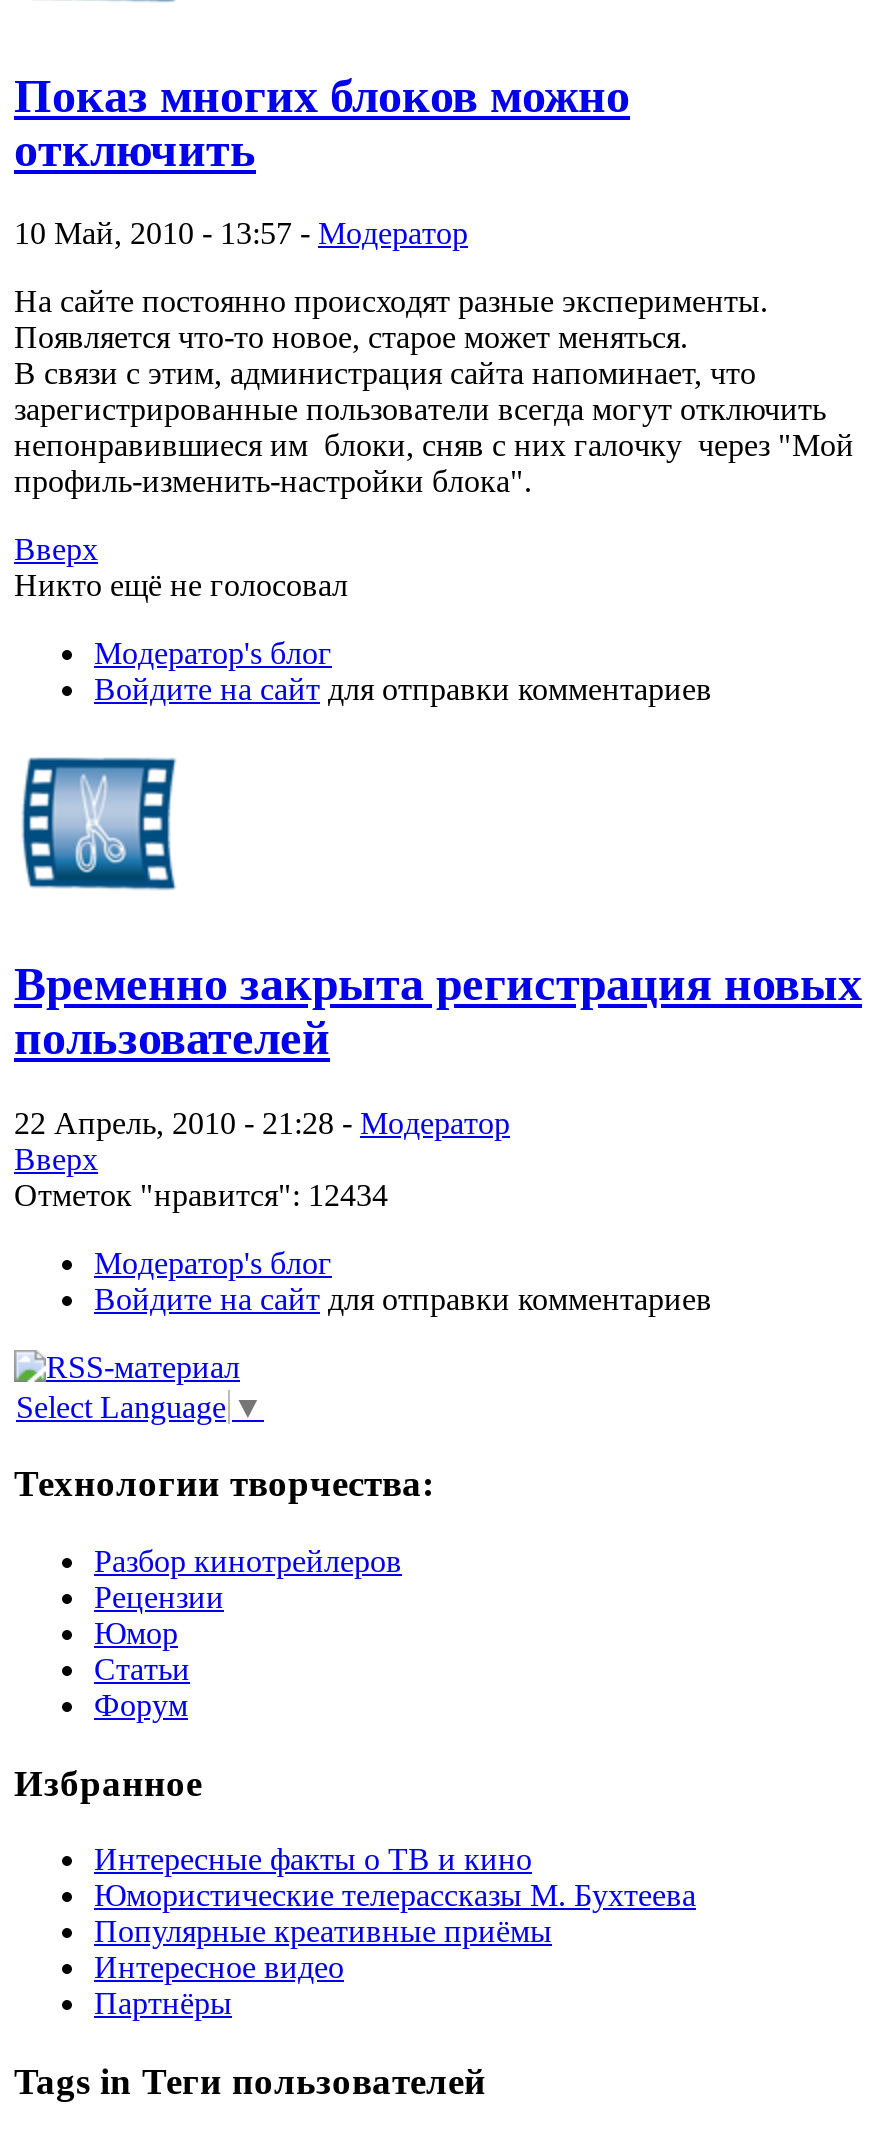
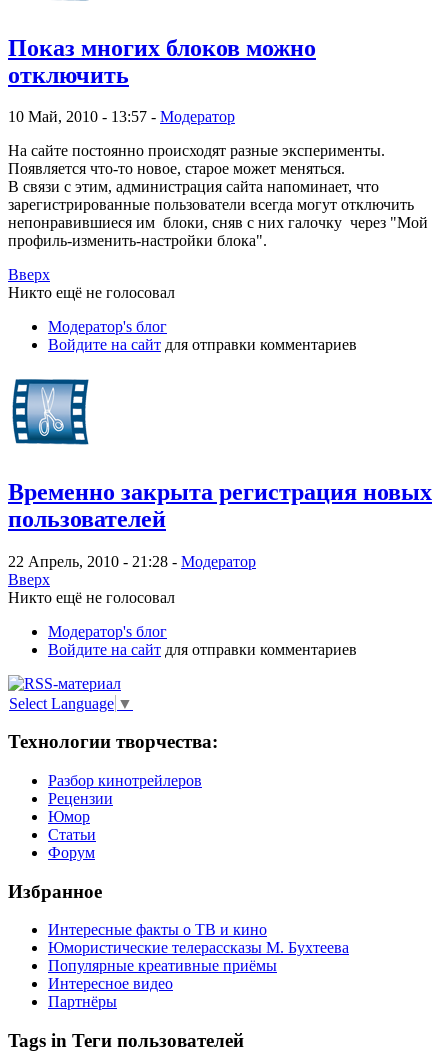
[14,1179,388,1213] Отметок "нравится": 12434 -> [8,589,175,606] Никто ещё не голосовал

